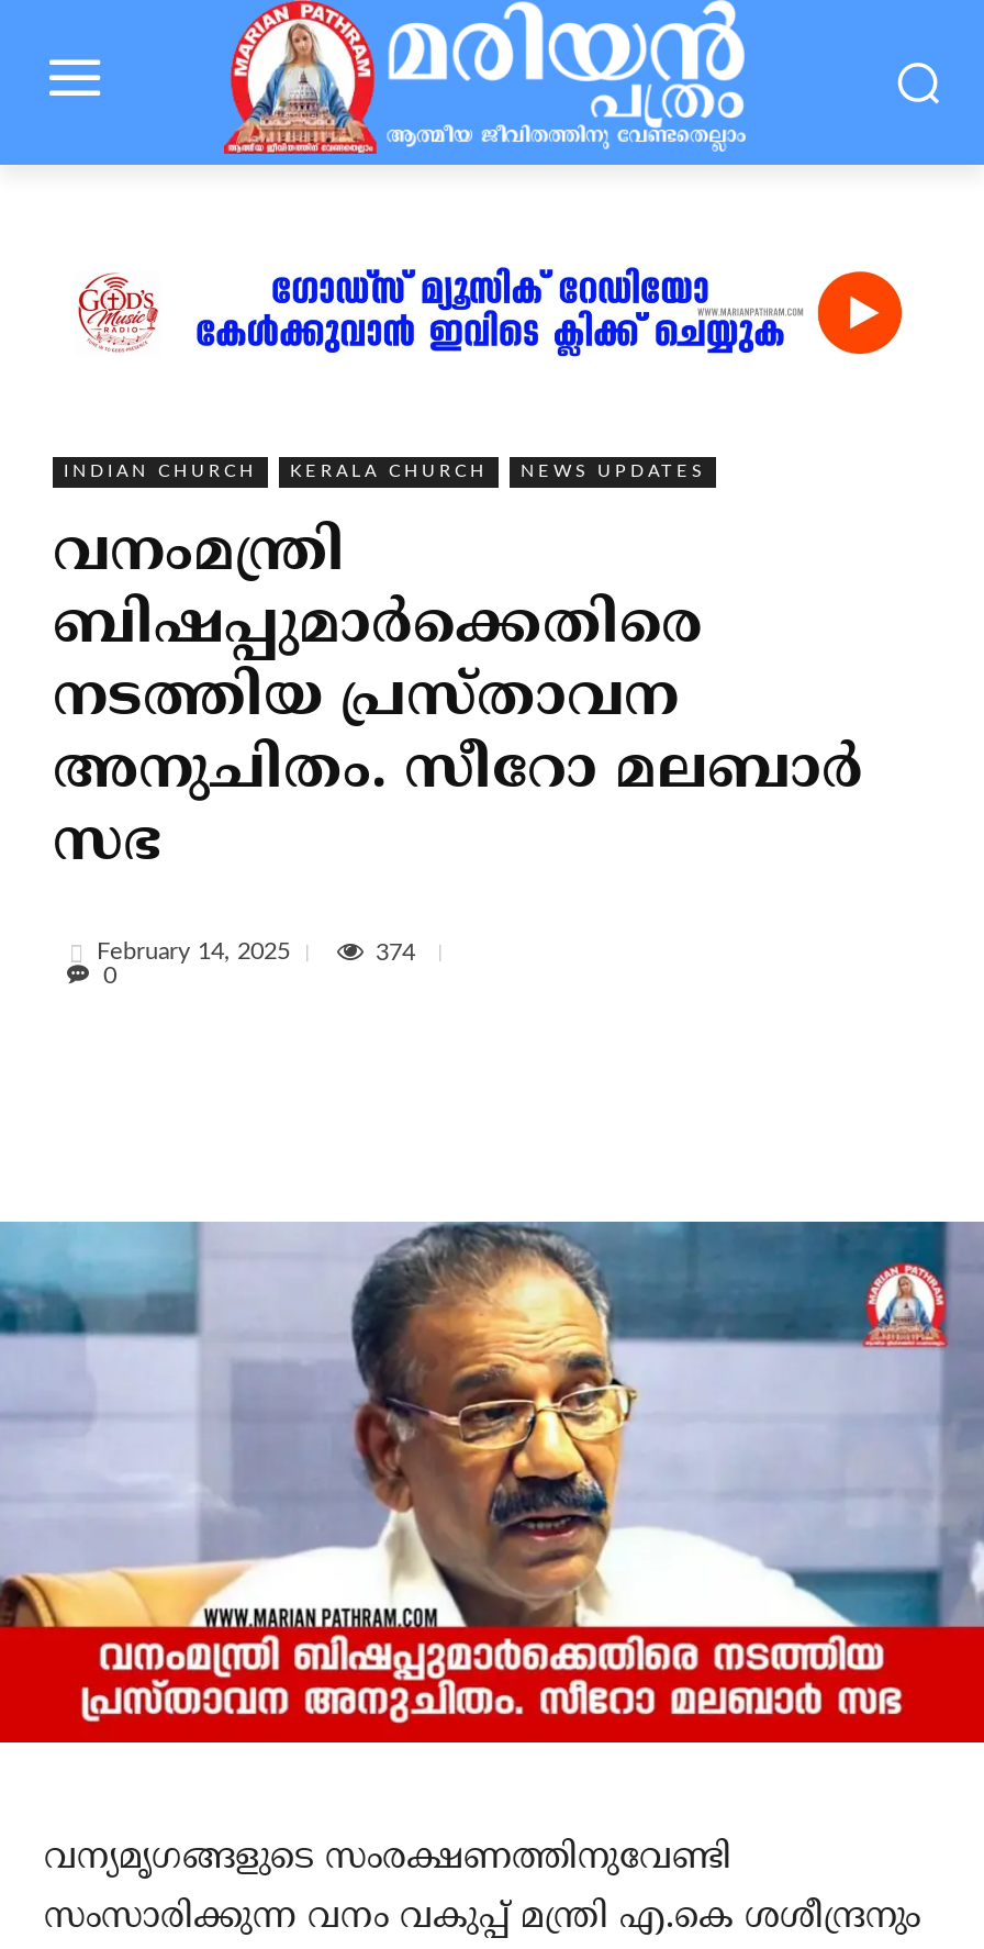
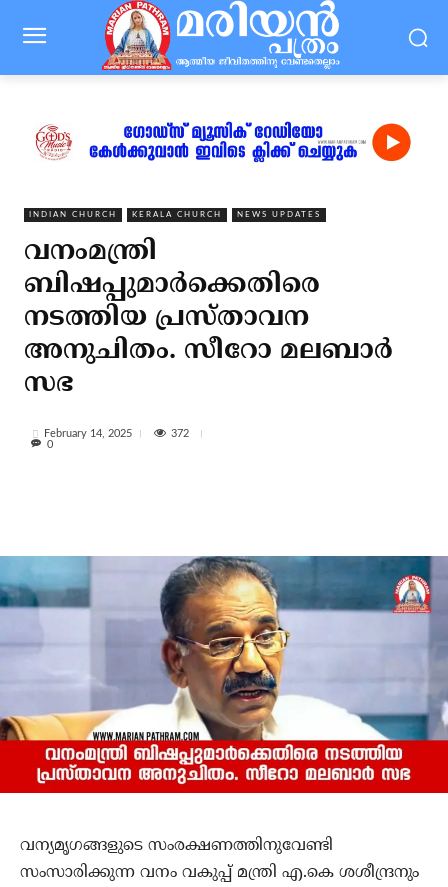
[376,940,415,964] 374 -> [171,428,189,439] 372

